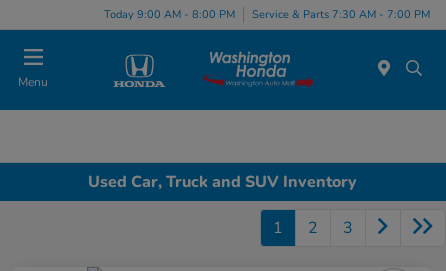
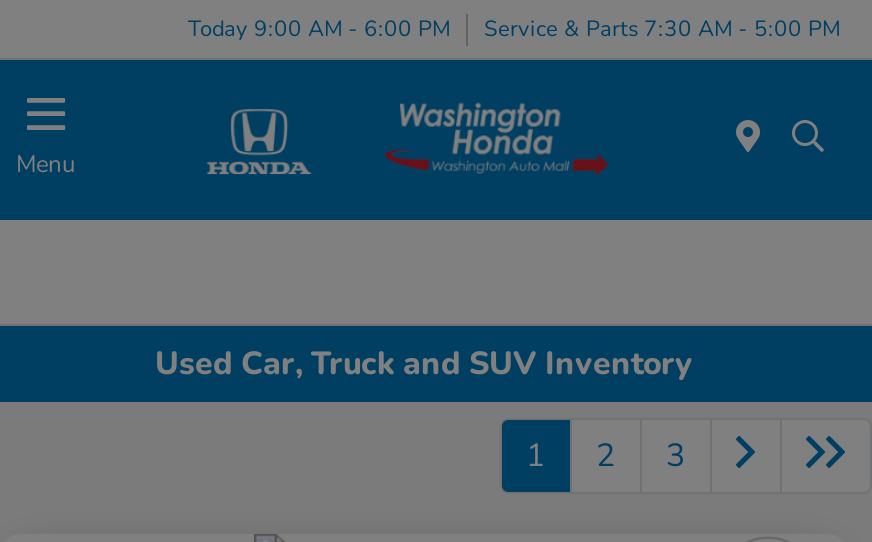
[104,6,235,21] Today 9:00 AM - 8:00 PM -> [188,13,450,43] Today 9:00 AM - 6:00 PM
[252,6,430,21] Service & Parts 7:30 AM - 7:00 PM -> [484,13,840,43] Service & Parts 7:30 AM - 5:00 PM

